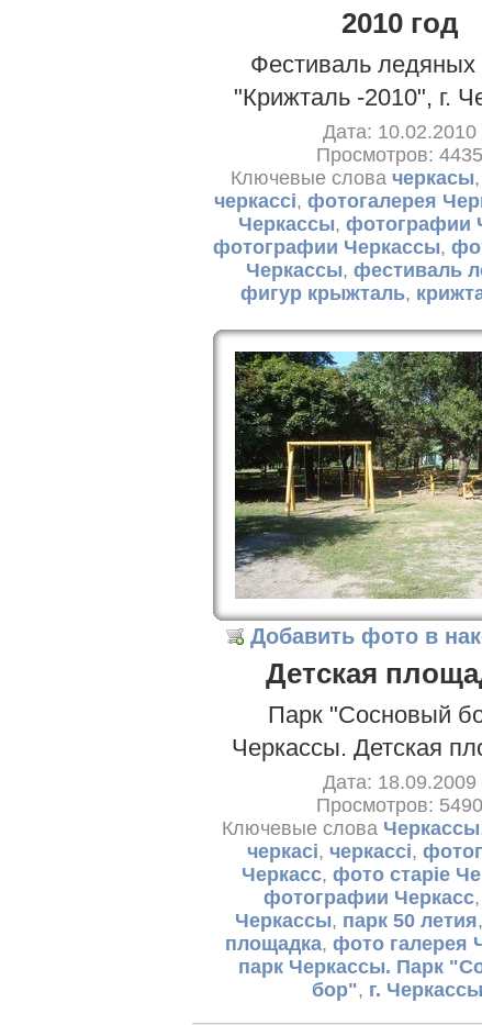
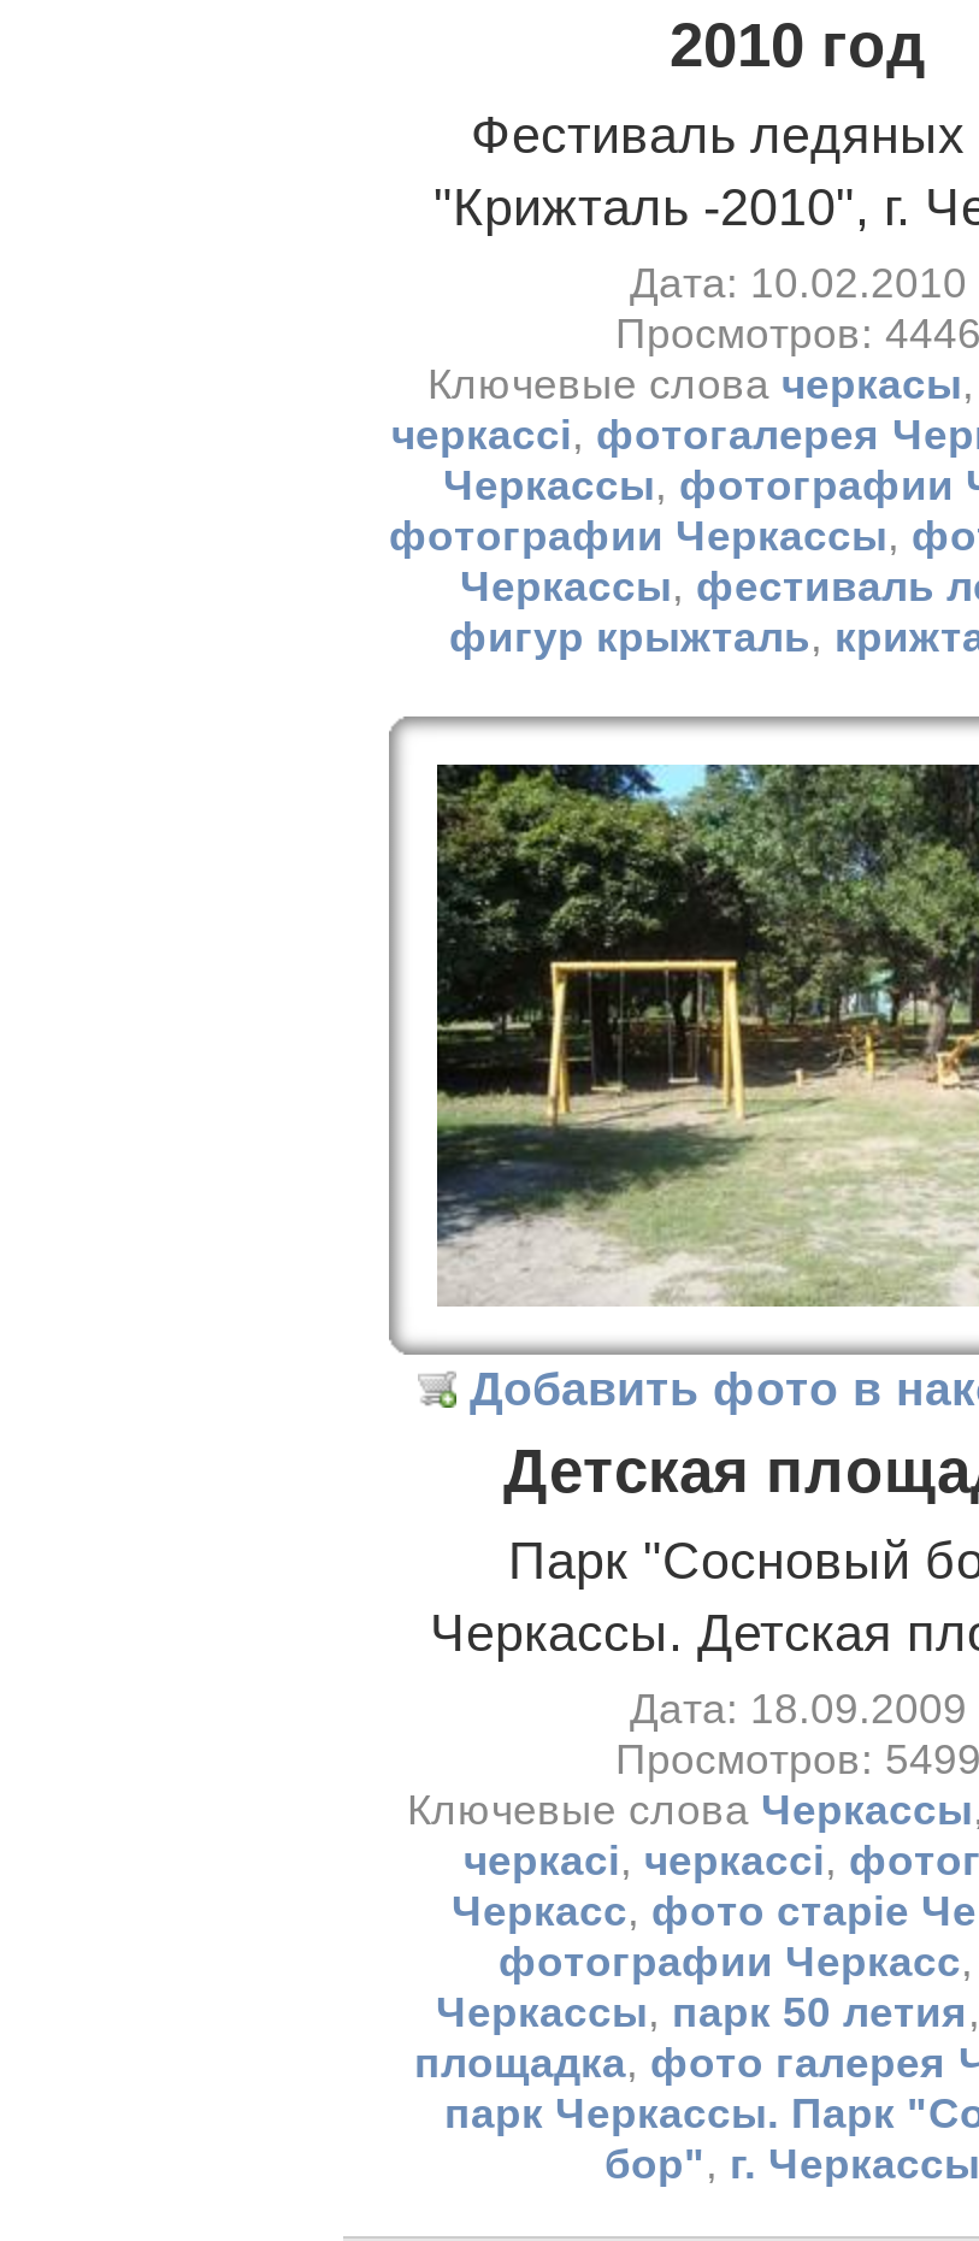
[316,144,482,166] Просмотров: 4435 -> [615,310,979,358] Просмотров: 4446
[316,795,482,817] Просмотров: 5490 -> [615,1736,979,1784] Просмотров: 5499

